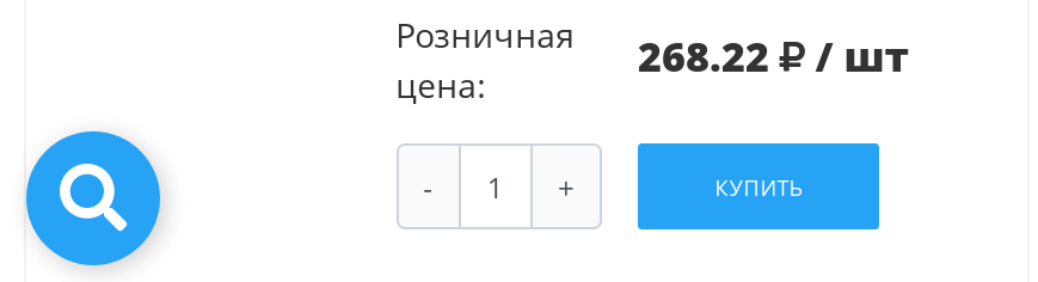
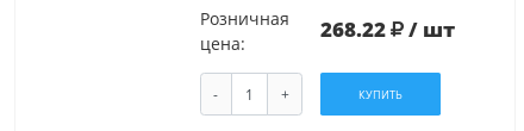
[24,129,165,270] [image] -> none

